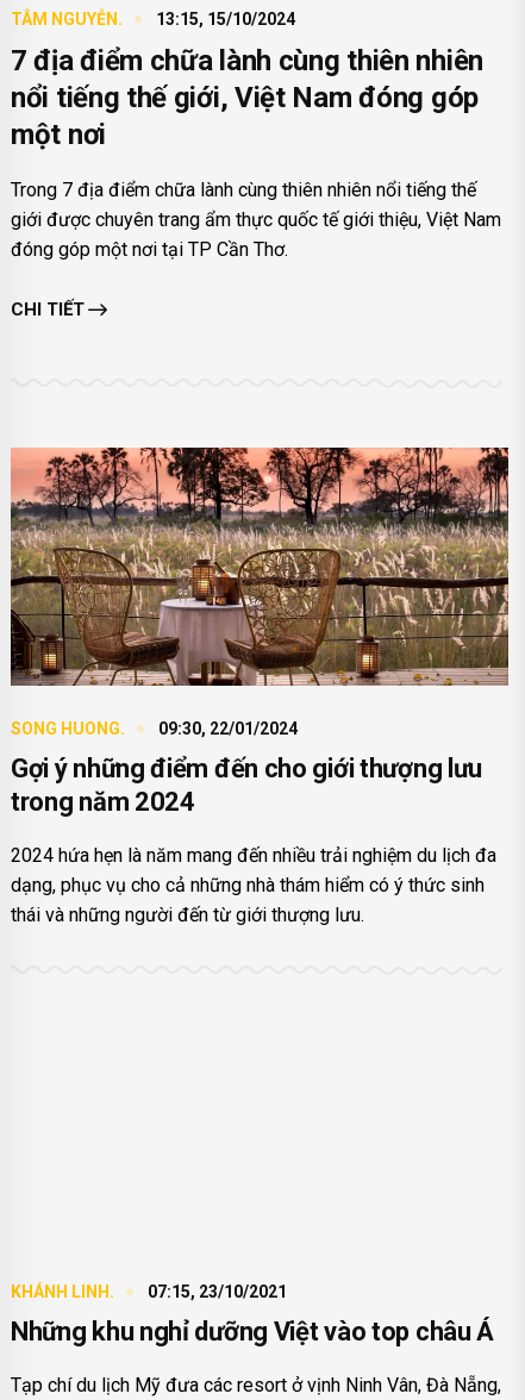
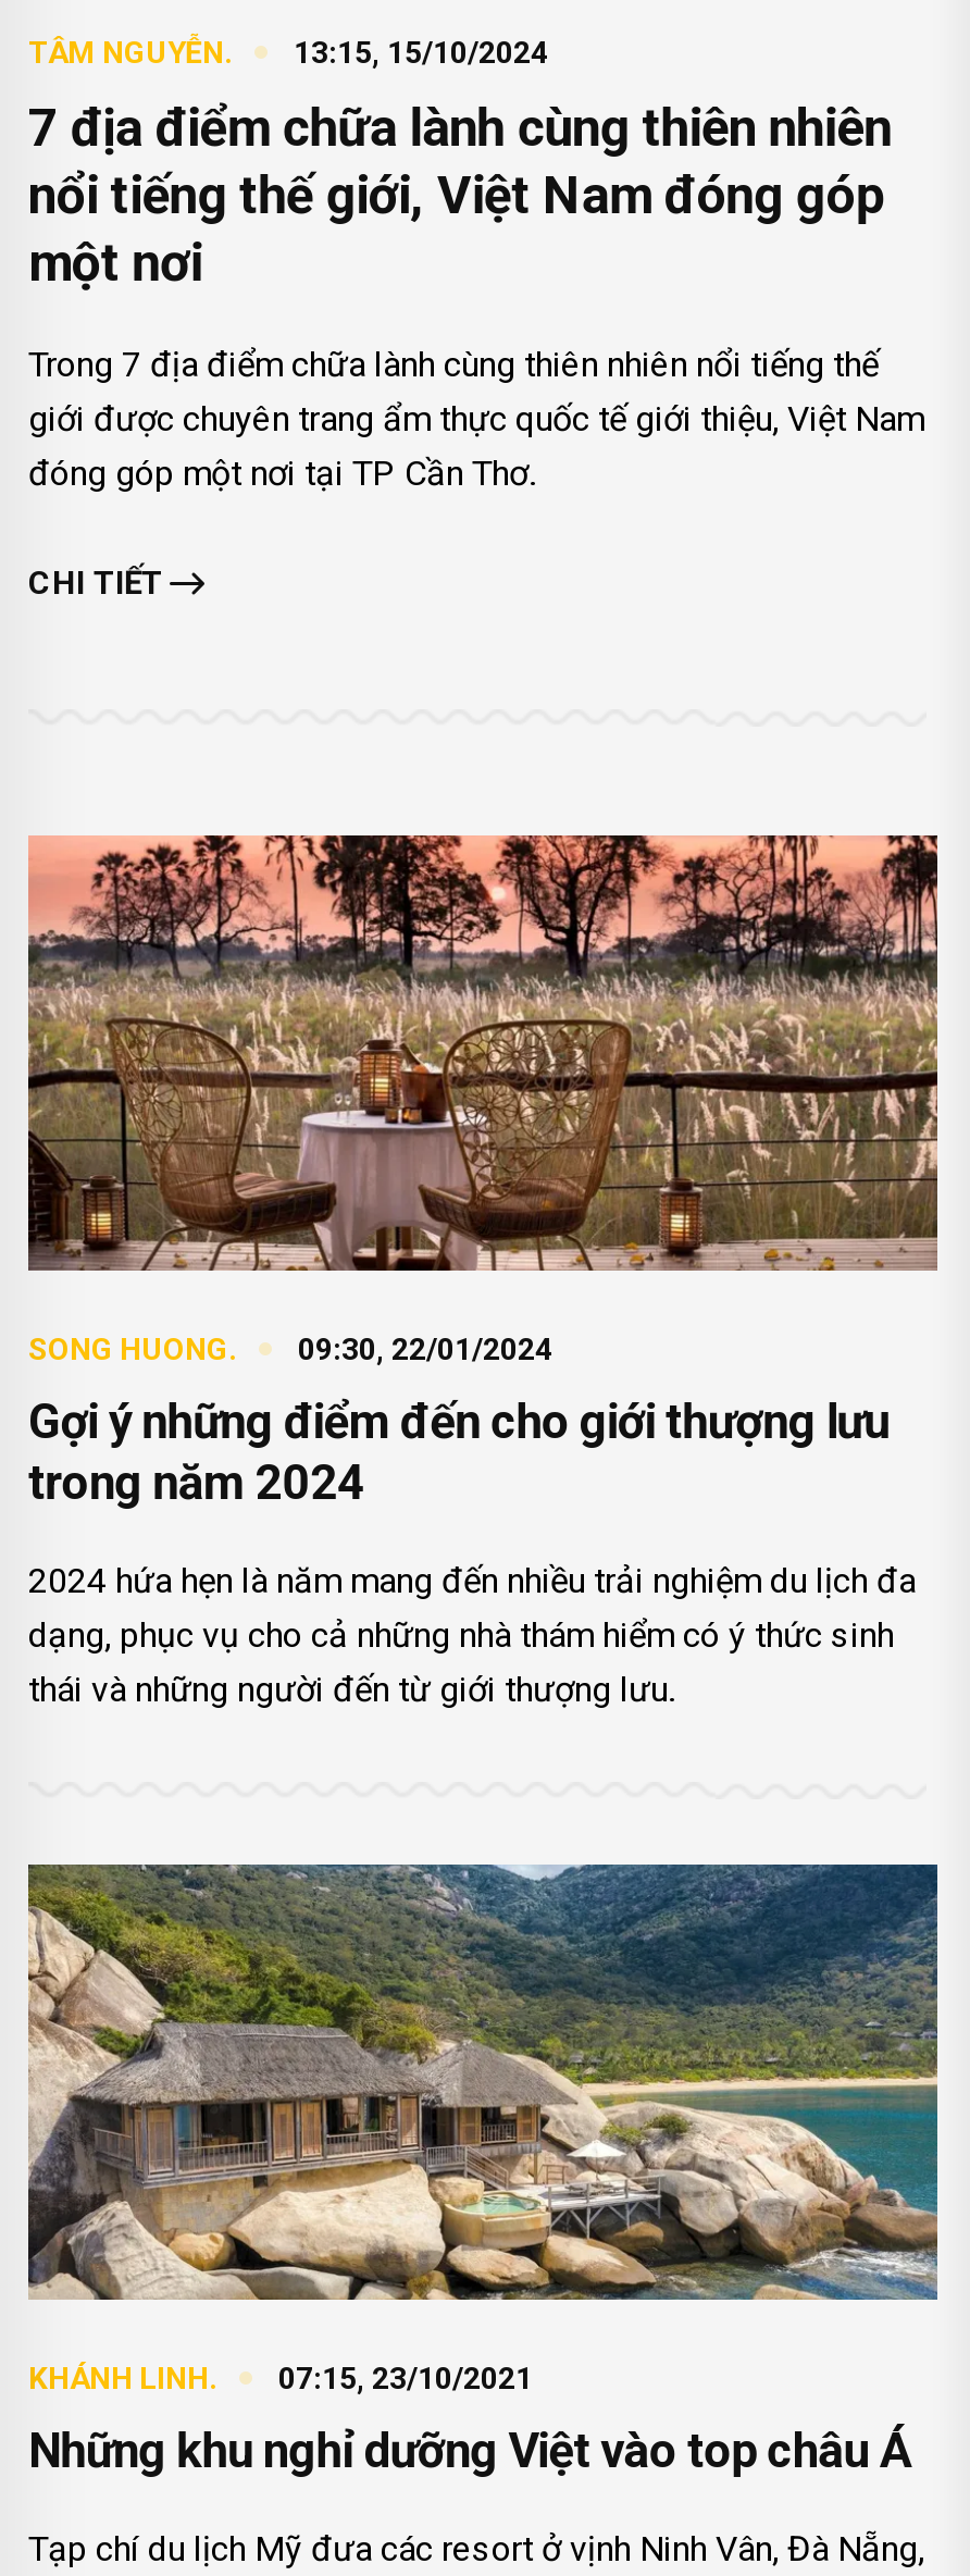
none -> [26,1862,940,2302] [image]

